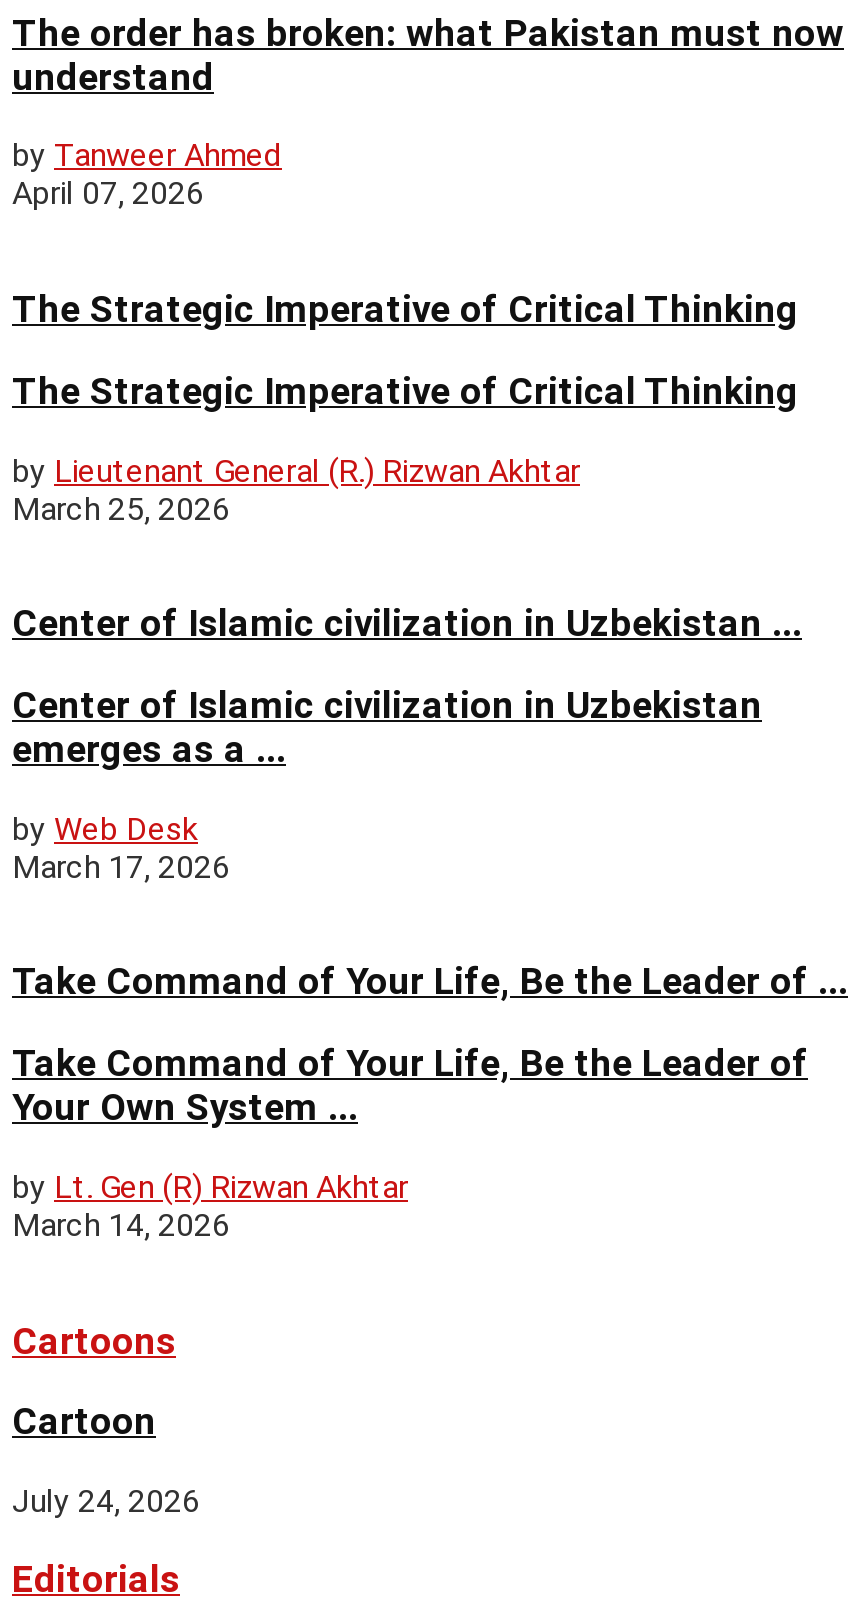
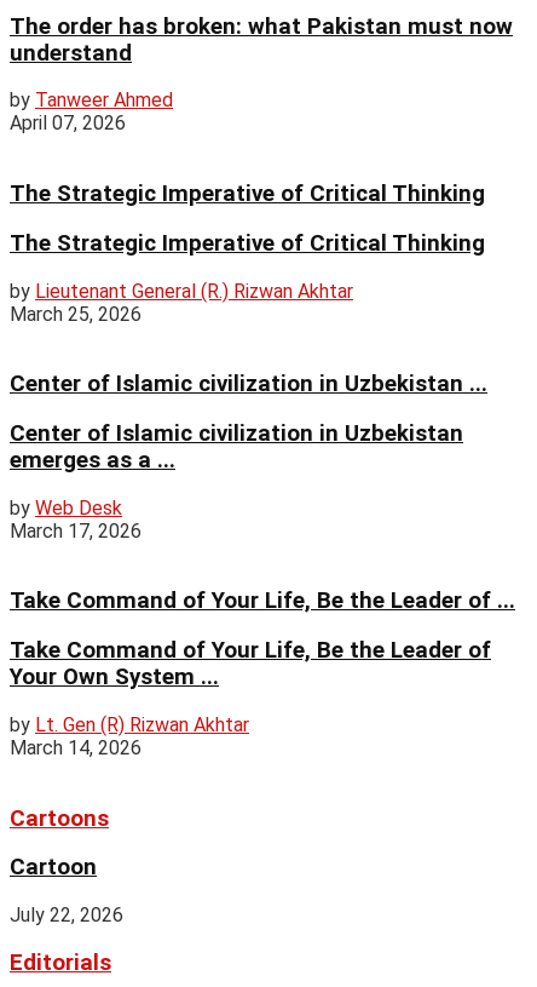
[12,1482,200,1520] July 24, 2026 -> [10,903,123,926] July 22, 2026

